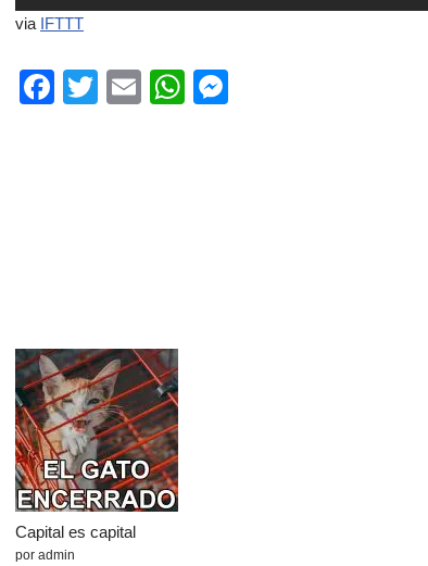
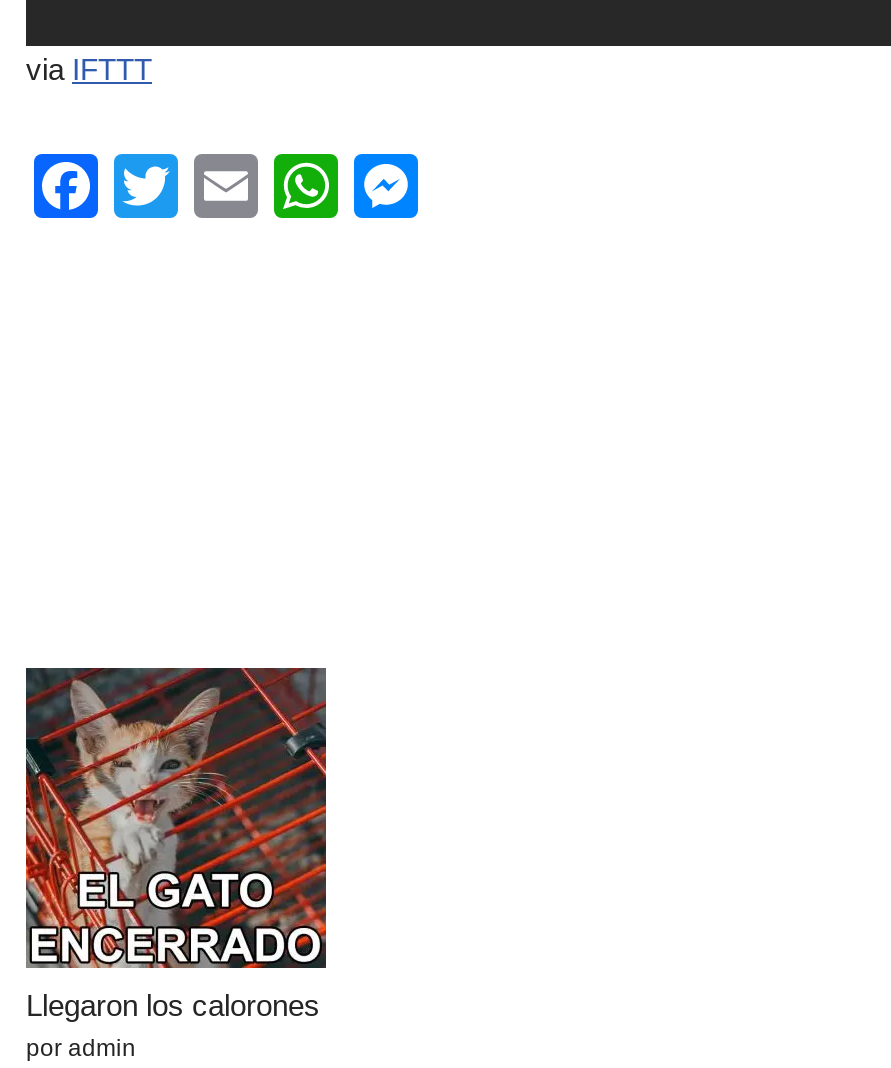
[15,523,136,541] Capital es capital -> [26,988,320,1022] Llegaron los calorones

